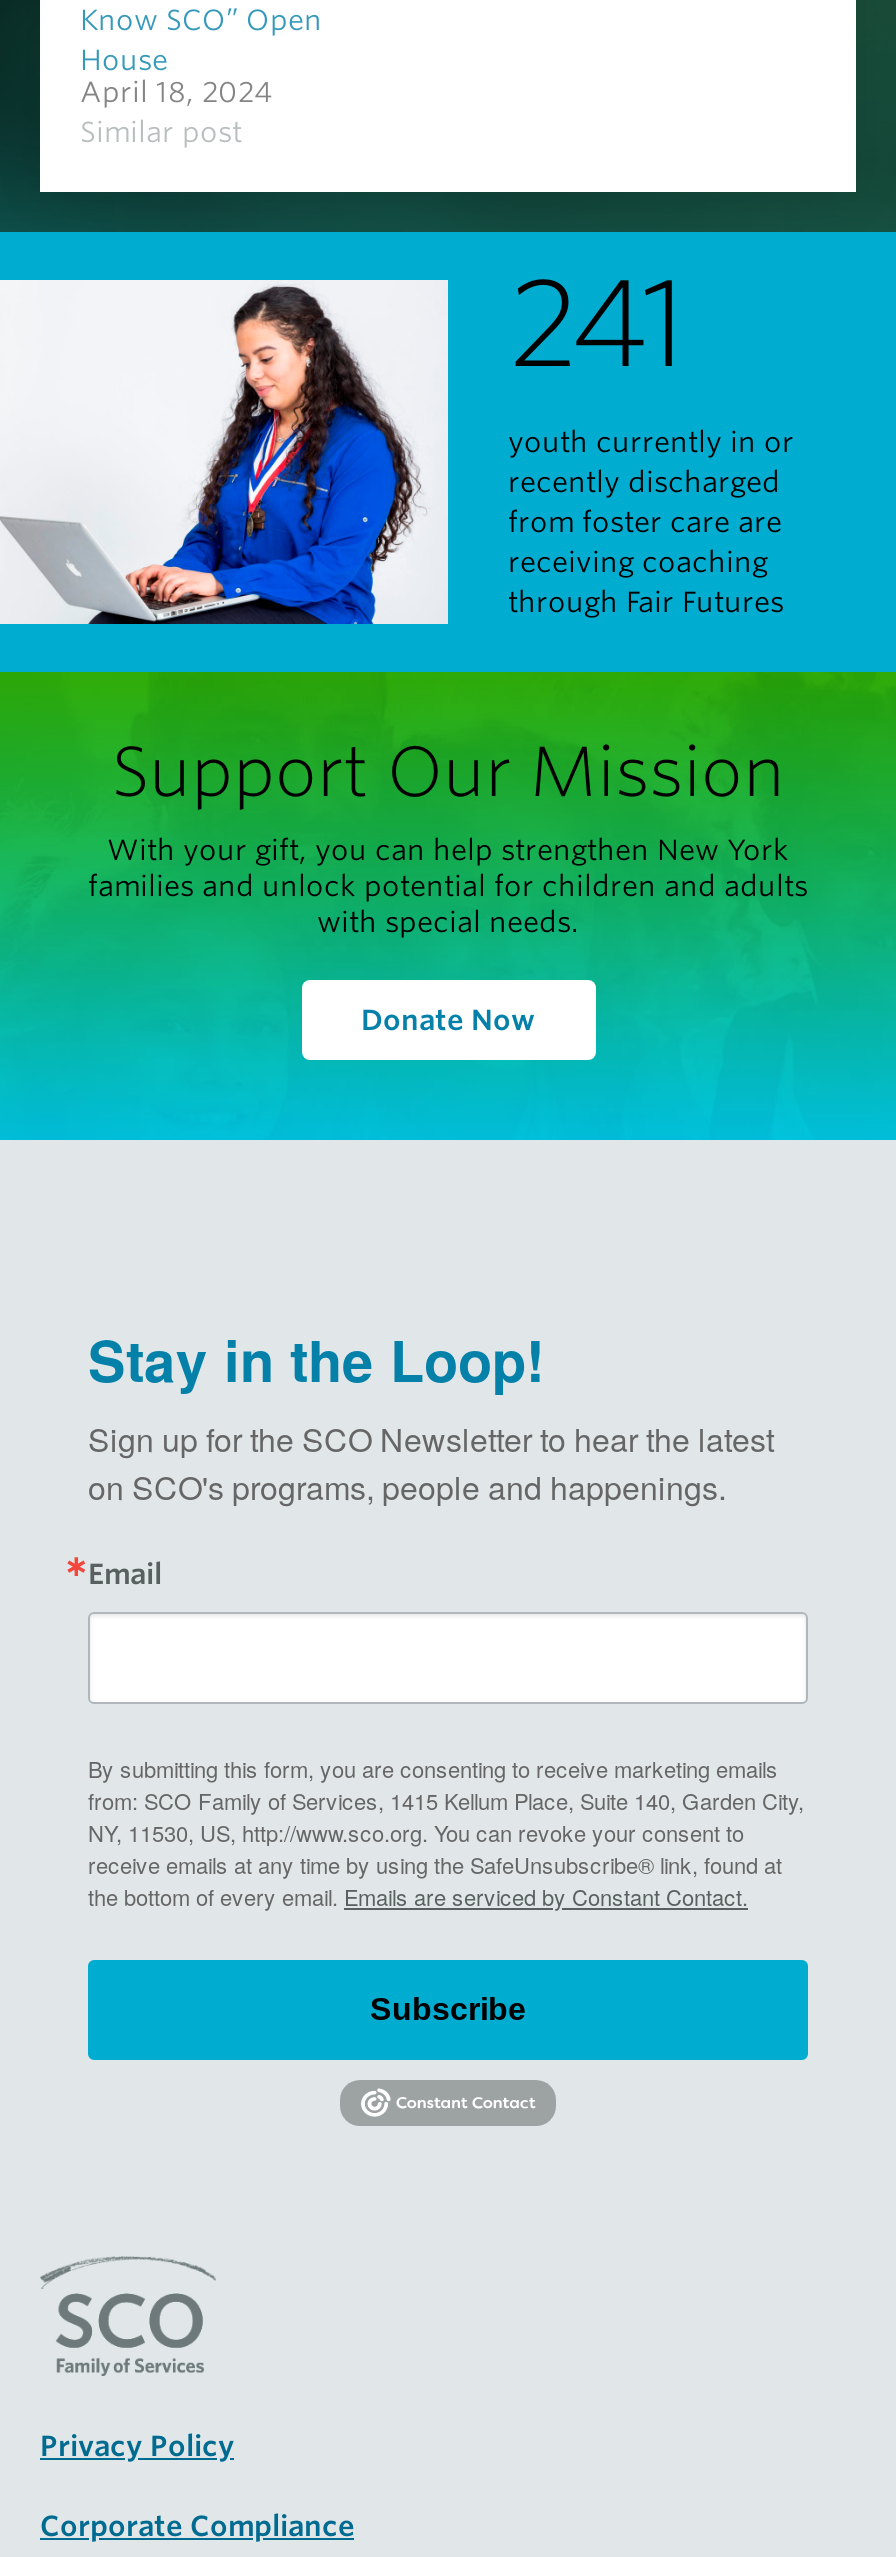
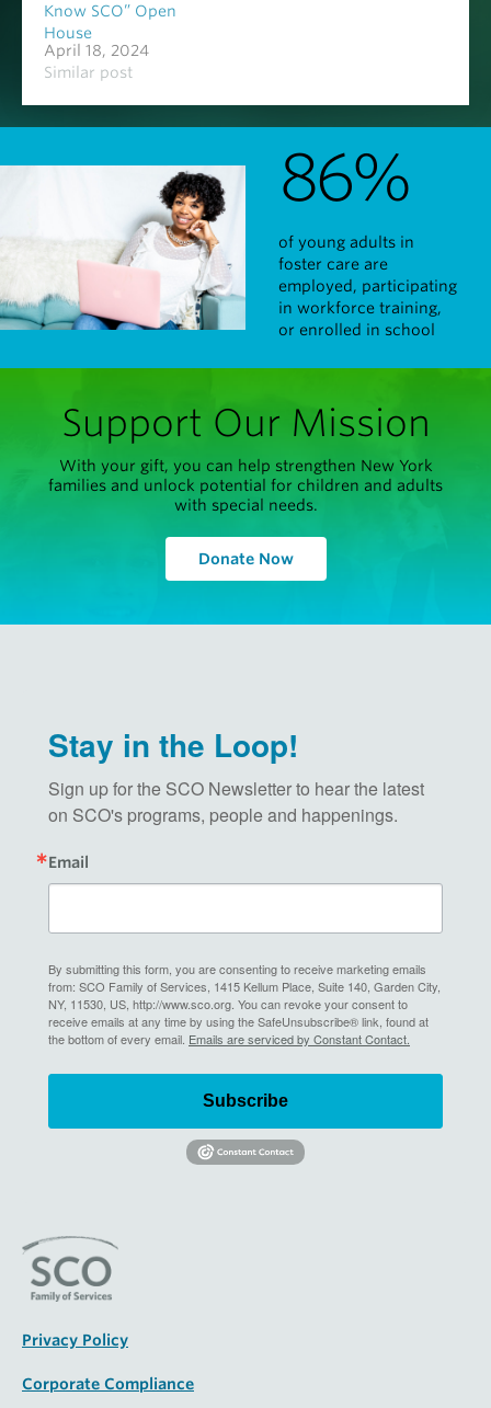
[6,250,794,626] [image] | 241 | youth currently in or | recently discharged | from foster care are | receiving coaching | through Fair Futures -> [3,137,457,342] [image] | 86% | of young adults in | foster care are | employed, participating | in workforce training, | or enrolled in school

